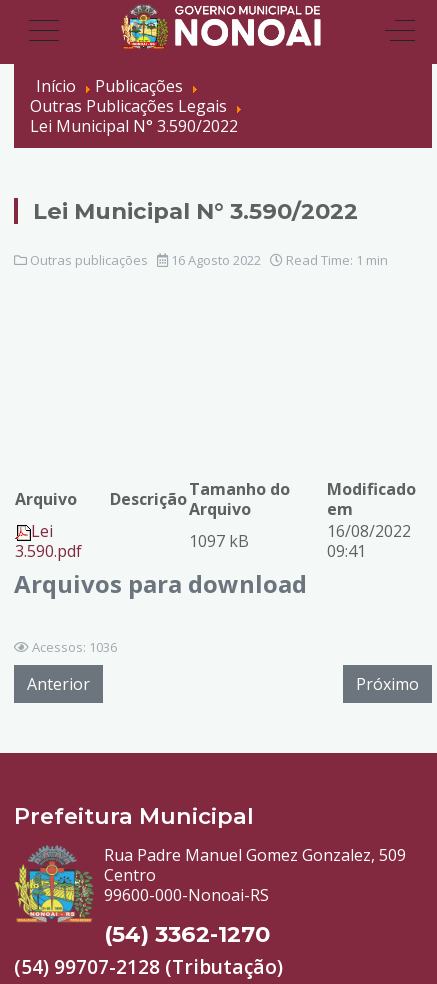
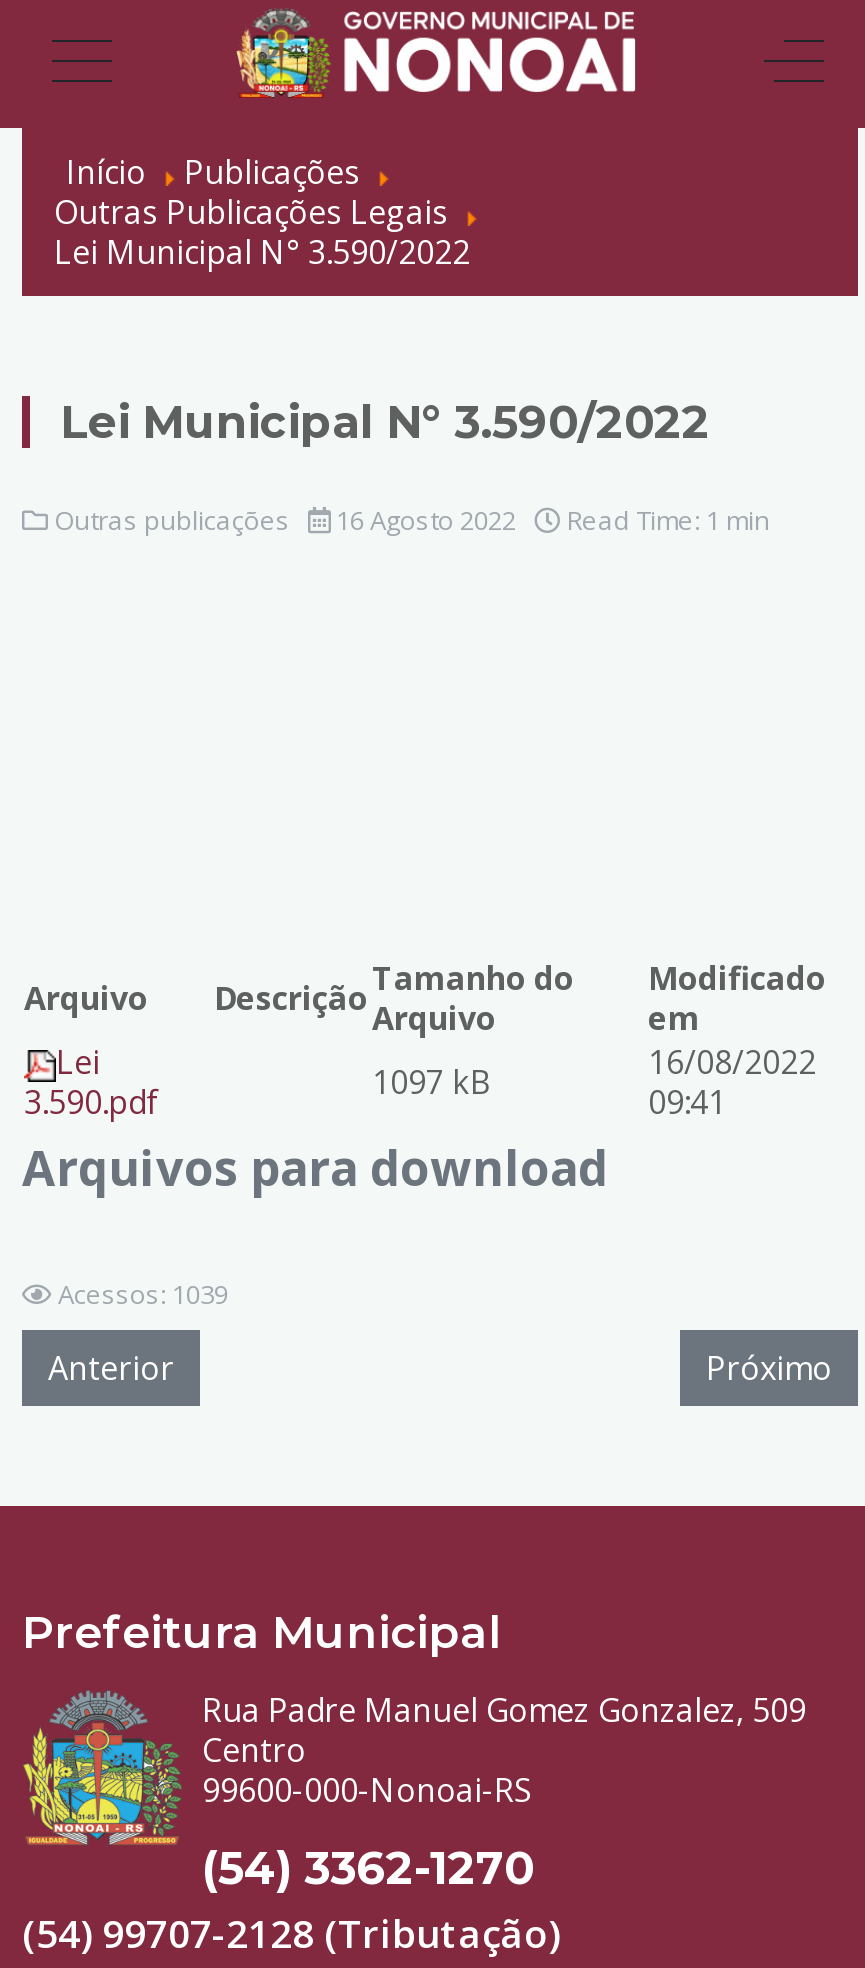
[32,638,117,656] Acessos: 1036 -> [58,1277,228,1313] Acessos: 1039

